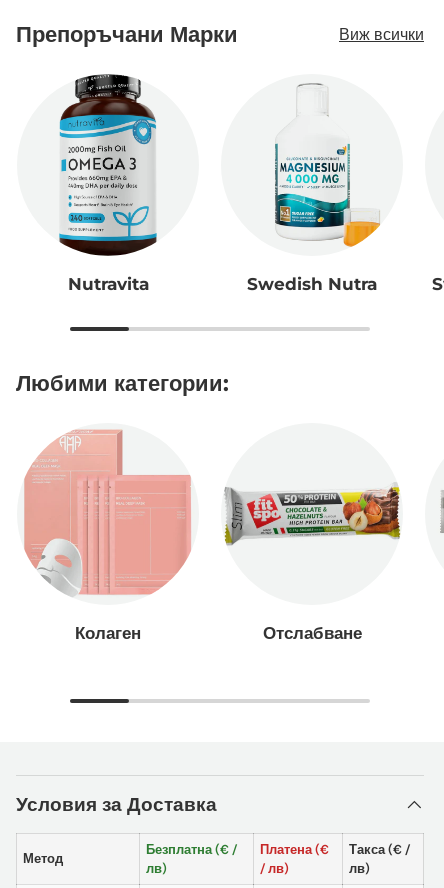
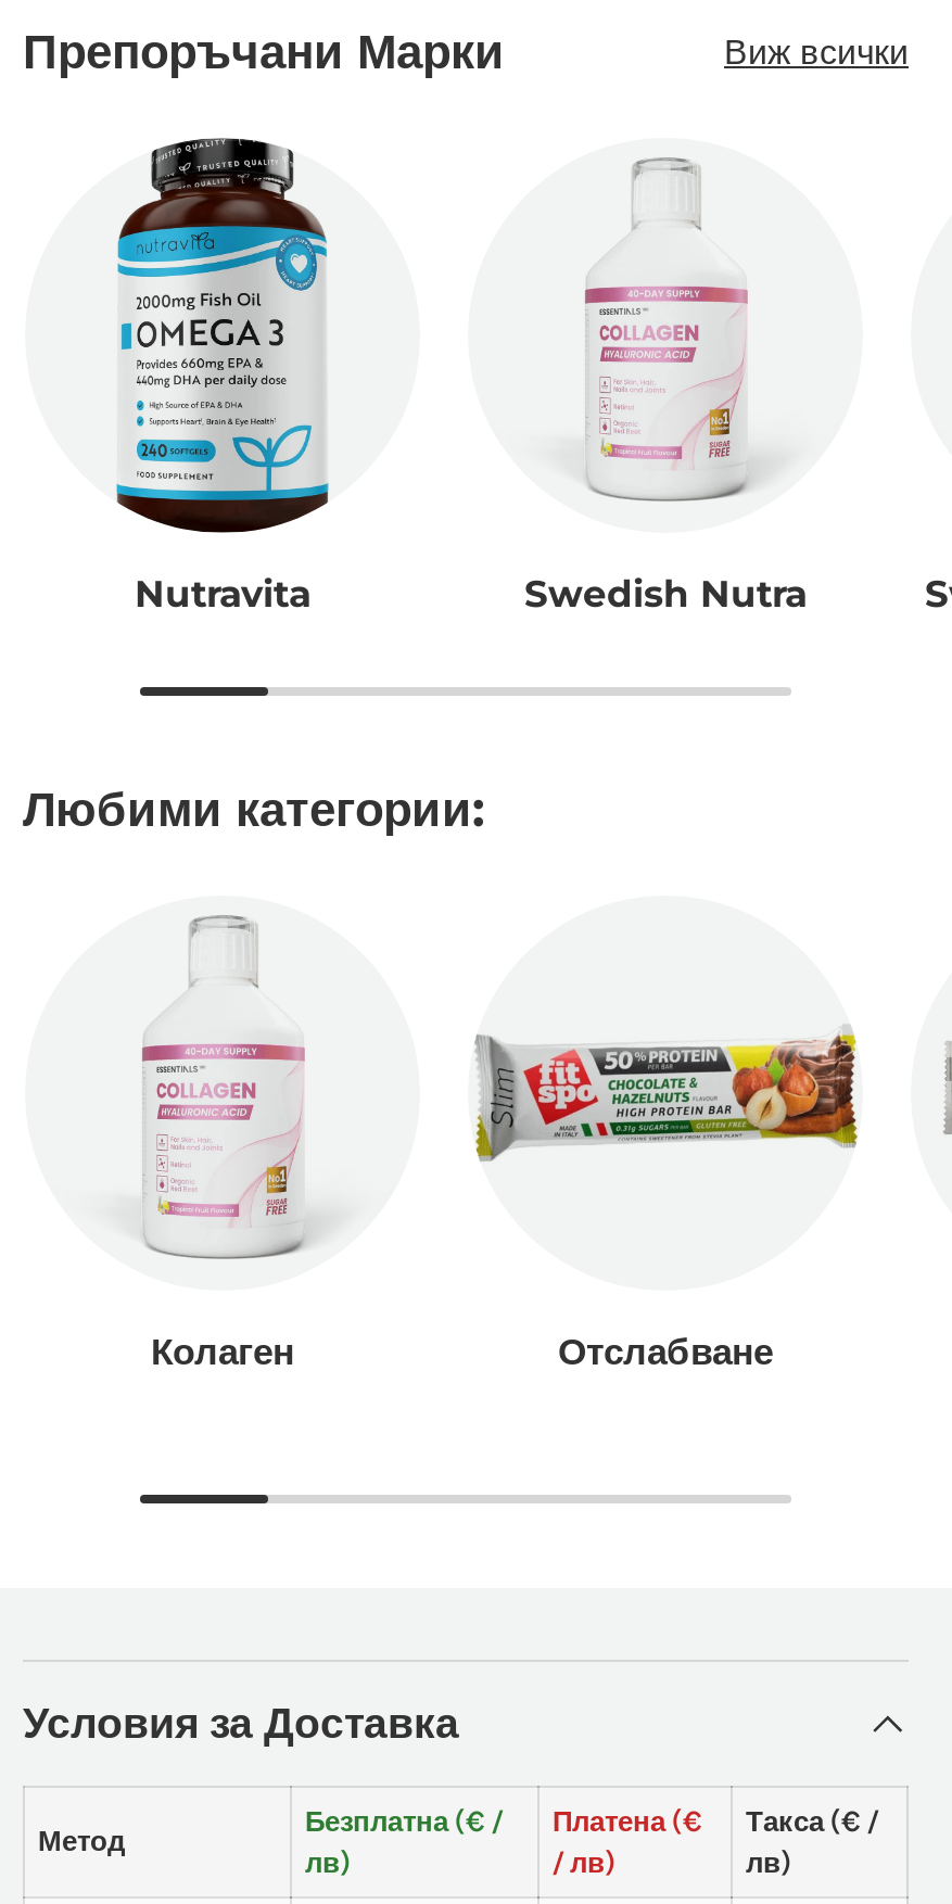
[275,142,381,248] [image] -> [585,283,813,513] [image]
[24,429,192,595] [image] -> [42,911,403,1267] [image]

